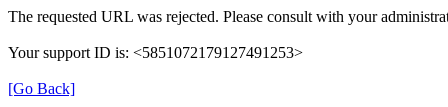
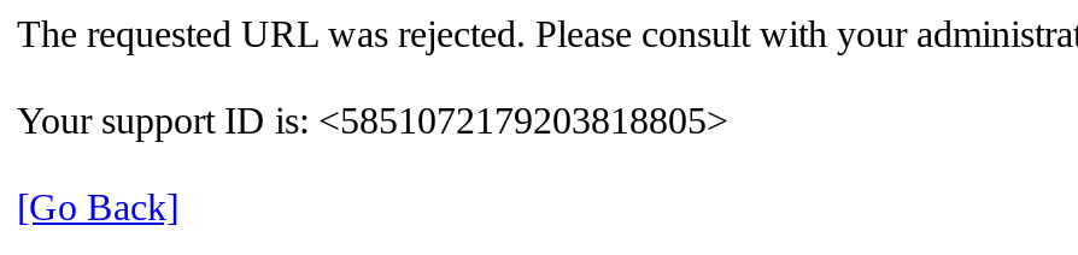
[8,44,303,61] Your support ID is: <5851072179127491253> -> [17,100,728,141] Your support ID is: <5851072179203818805>

